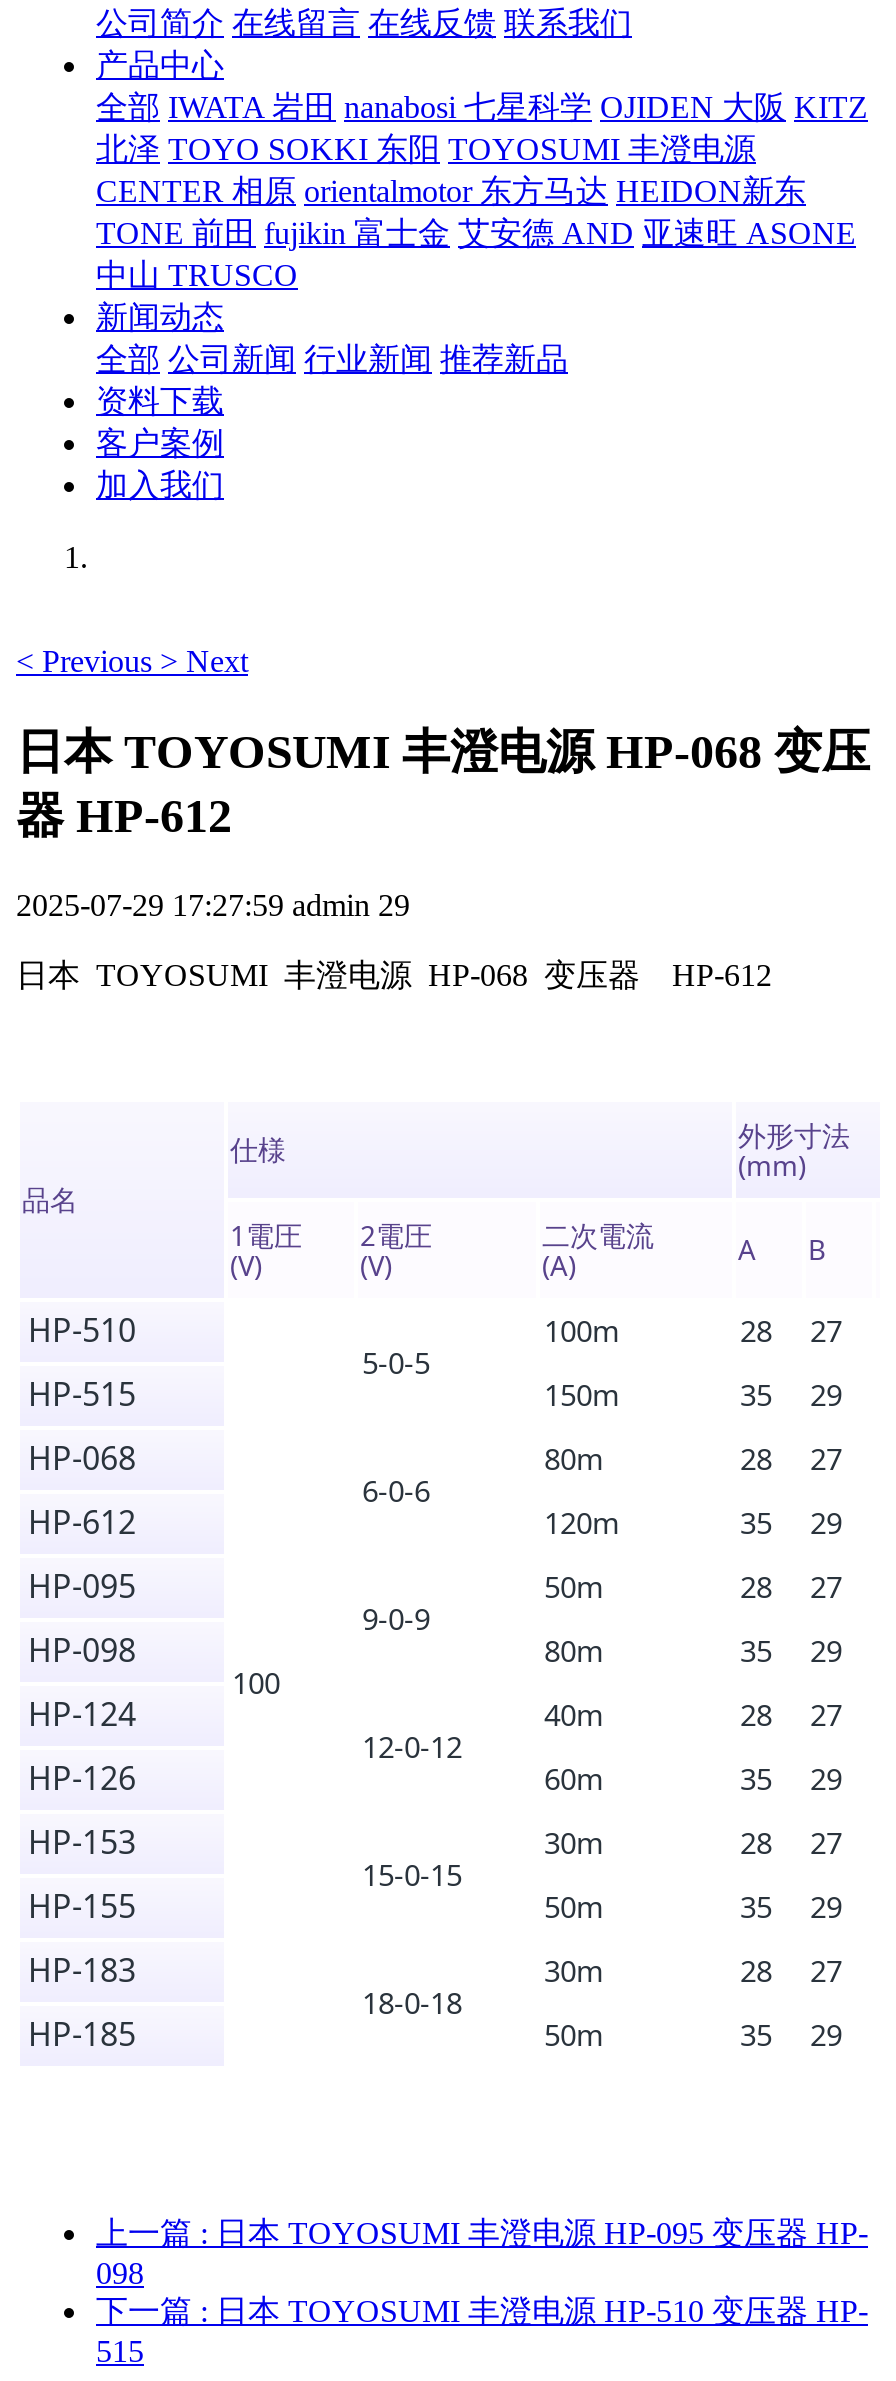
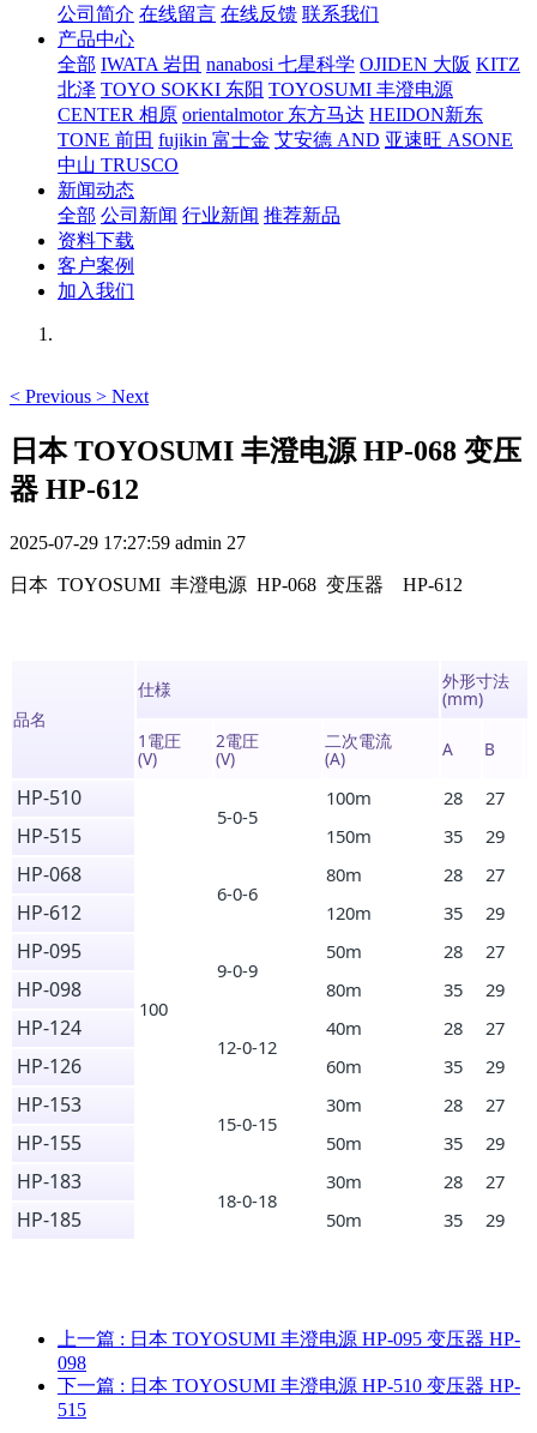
[16,888,410,922] 2025-07-29 17:27:59 admin 29 -> [10,532,246,553] 2025-07-29 17:27:59 admin 27

